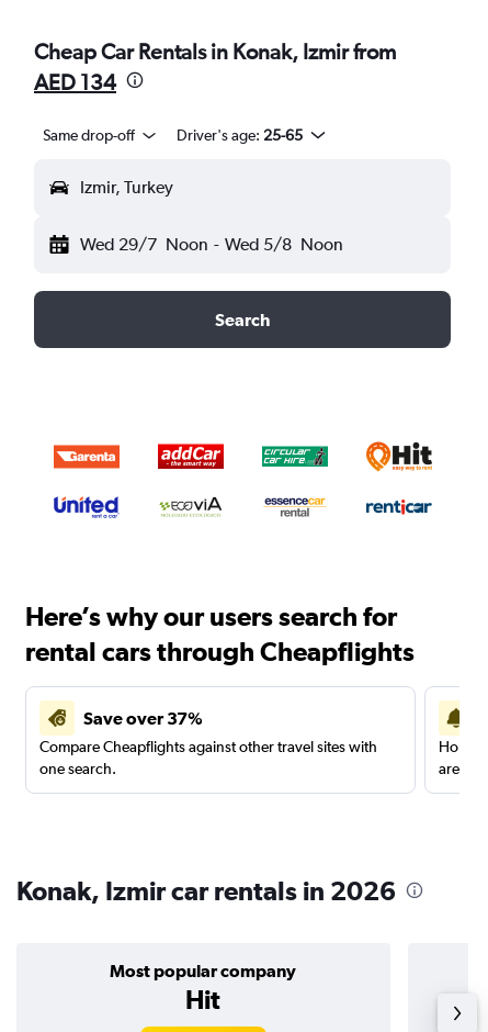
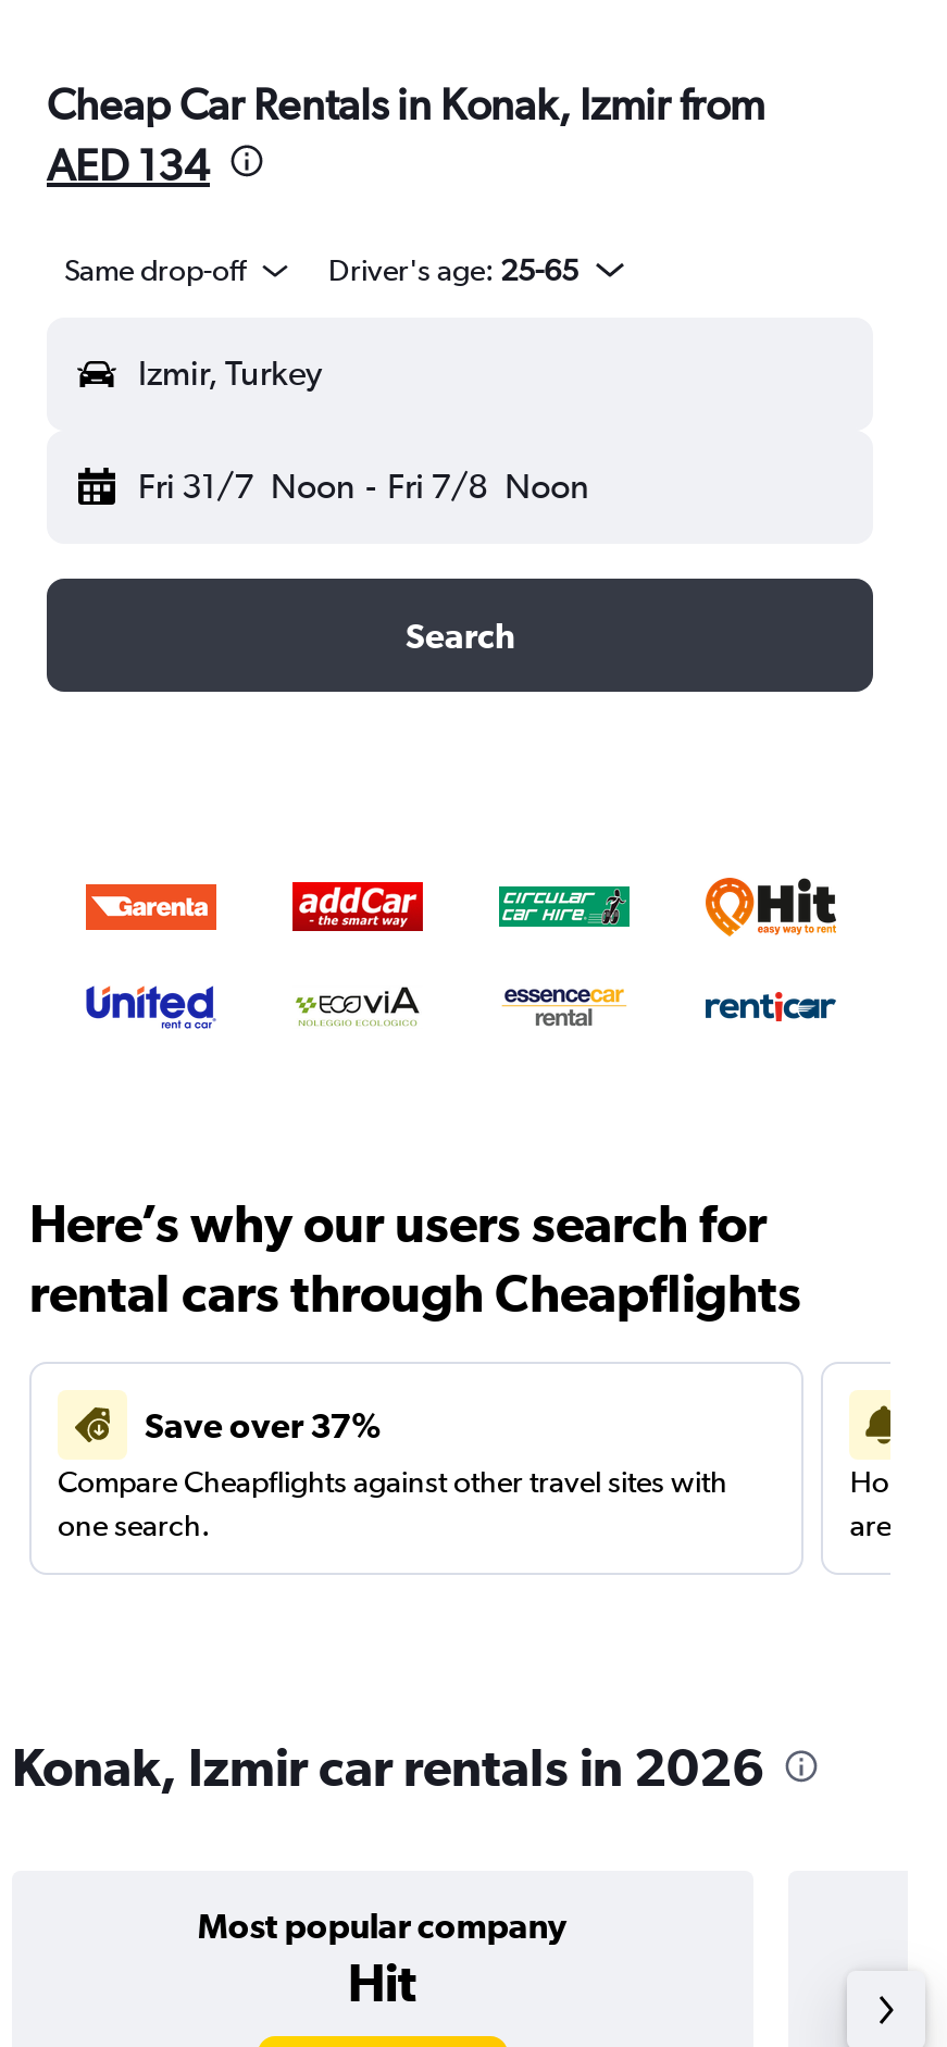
[80,234,343,255] Wed 29/7 Noon - Wed 5/8 Noon -> [138,466,590,507] Fri 31/7 Noon - Fri 7/8 Noon

